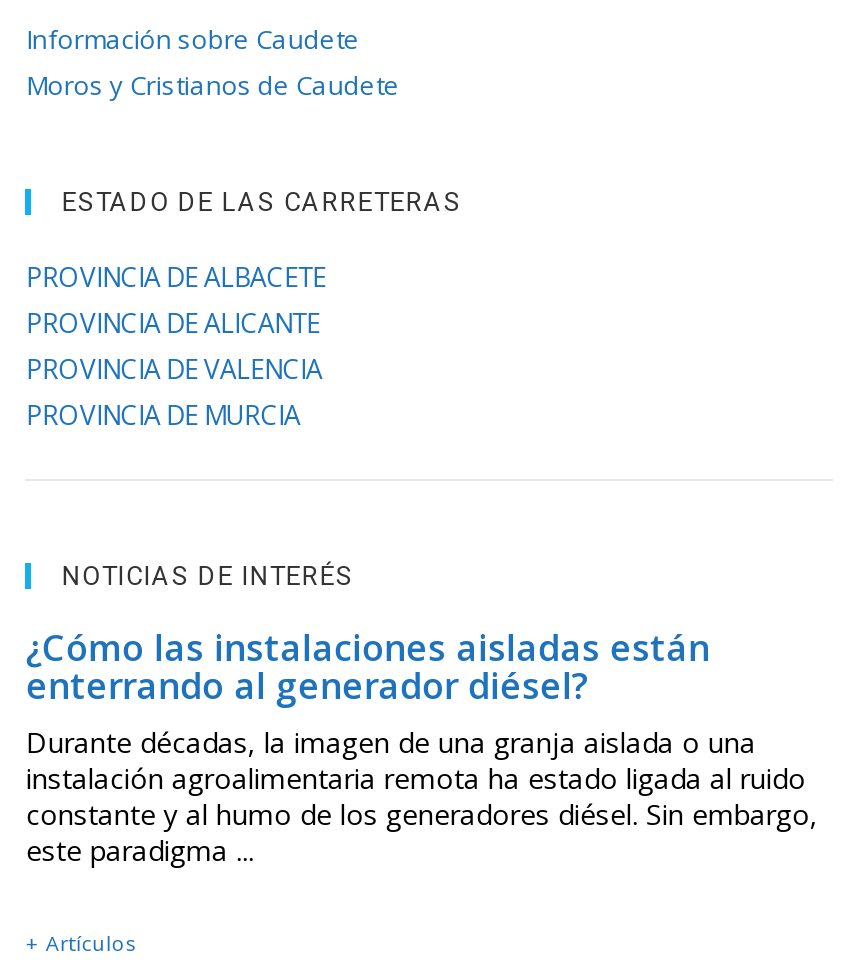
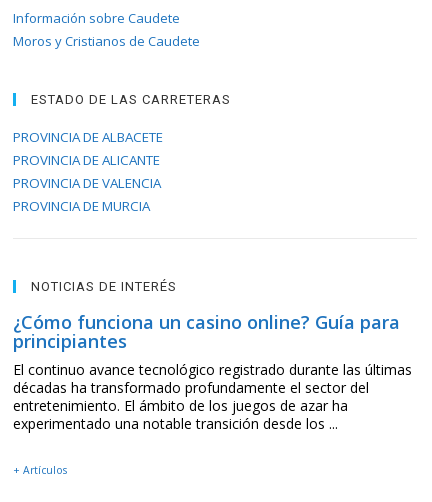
[26,624,818,870] ¿Cómo las instalaciones aisladas están | enterrando al generador diésel? | Durante décadas, la imagen de una granja aislada o una | instalación agroalimentaria remota ha estado ligada al ruido | constante y al humo de los generadores diésel. Sin embargo, | este paradigma ... -> [13,310,412,433] ¿Cómo funciona un casino online? Guía para | principiantes | El continuo avance tecnológico registrado durante las últimas | décadas ha transformado profundamente el sector del | entretenimiento. El ámbito de los juegos de azar ha | experimentado una notable transición desde los ...

